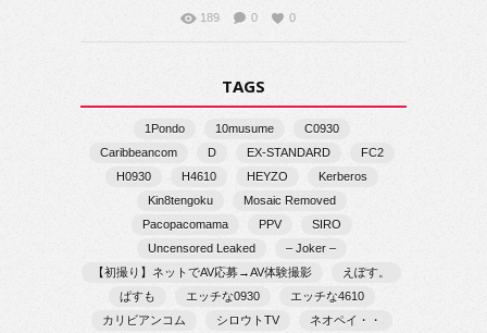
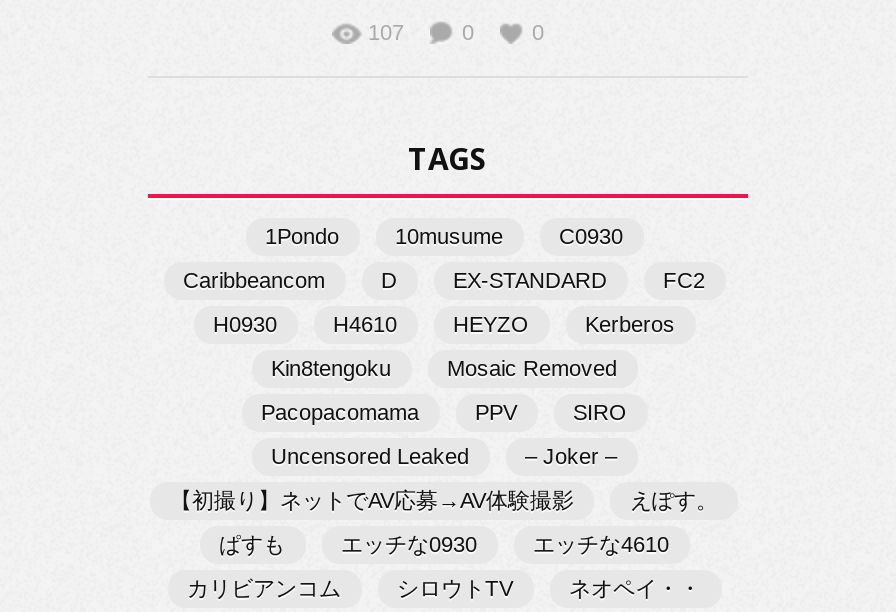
[200,11,220,24] 189 -> [368,20,404,44] 107

